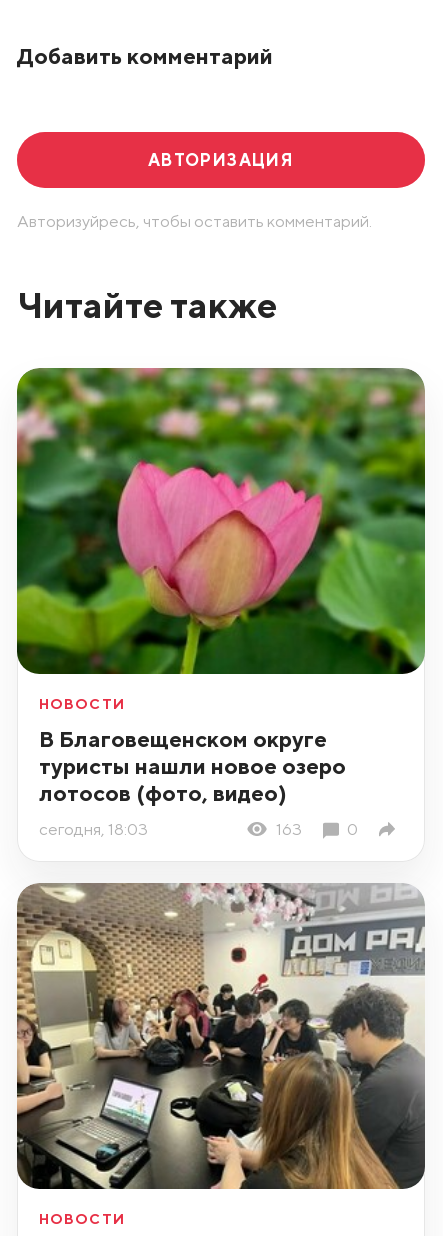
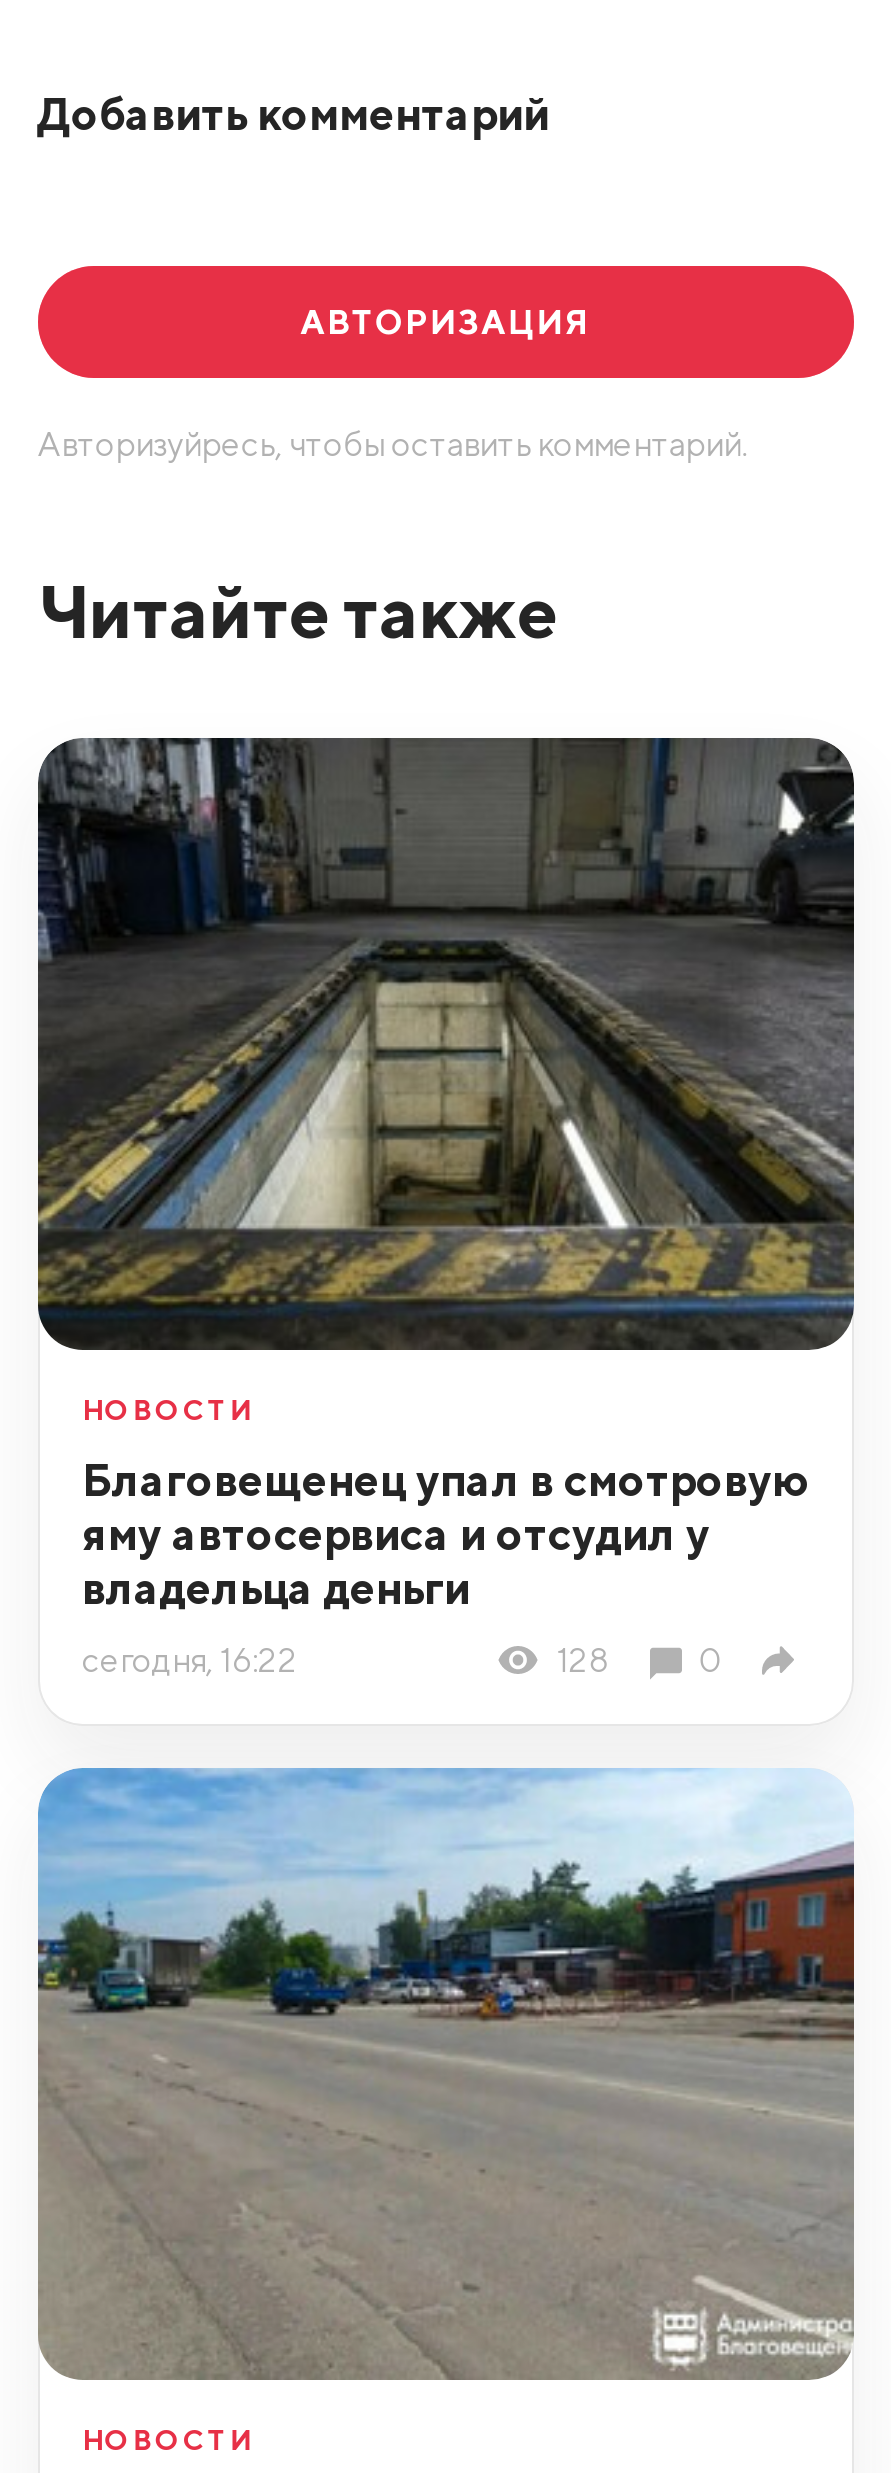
[16,367,426,675] [image] -> [36,736,856,1352] [image]
[39,725,346,806] В Благовещенском округе | туристы нашли новое озеро | лотосов (фото, видео) -> [82,1451,808,1613] Благовещенец упал в смотровую | яму автосервиса и отсудил у | владельца деньги
[39,819,302,839] сегодня, 18:03 | 163 -> [82,1641,609,1681] сегодня, 16:22 | 128
[16,882,425,1189] [image] -> [36,1766,856,2382] [image]

